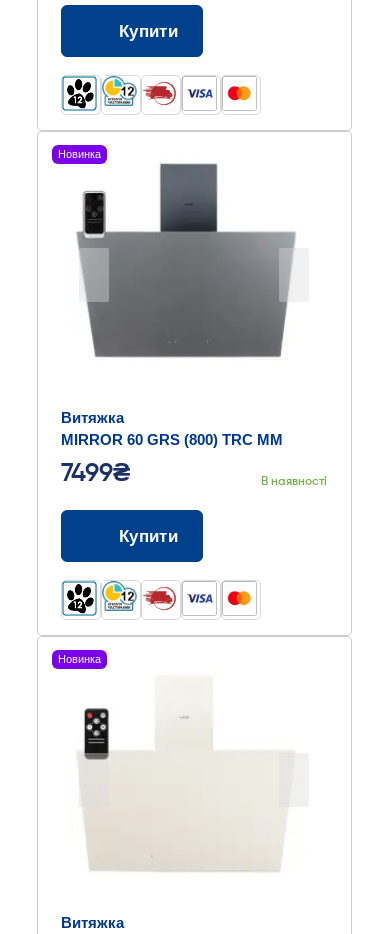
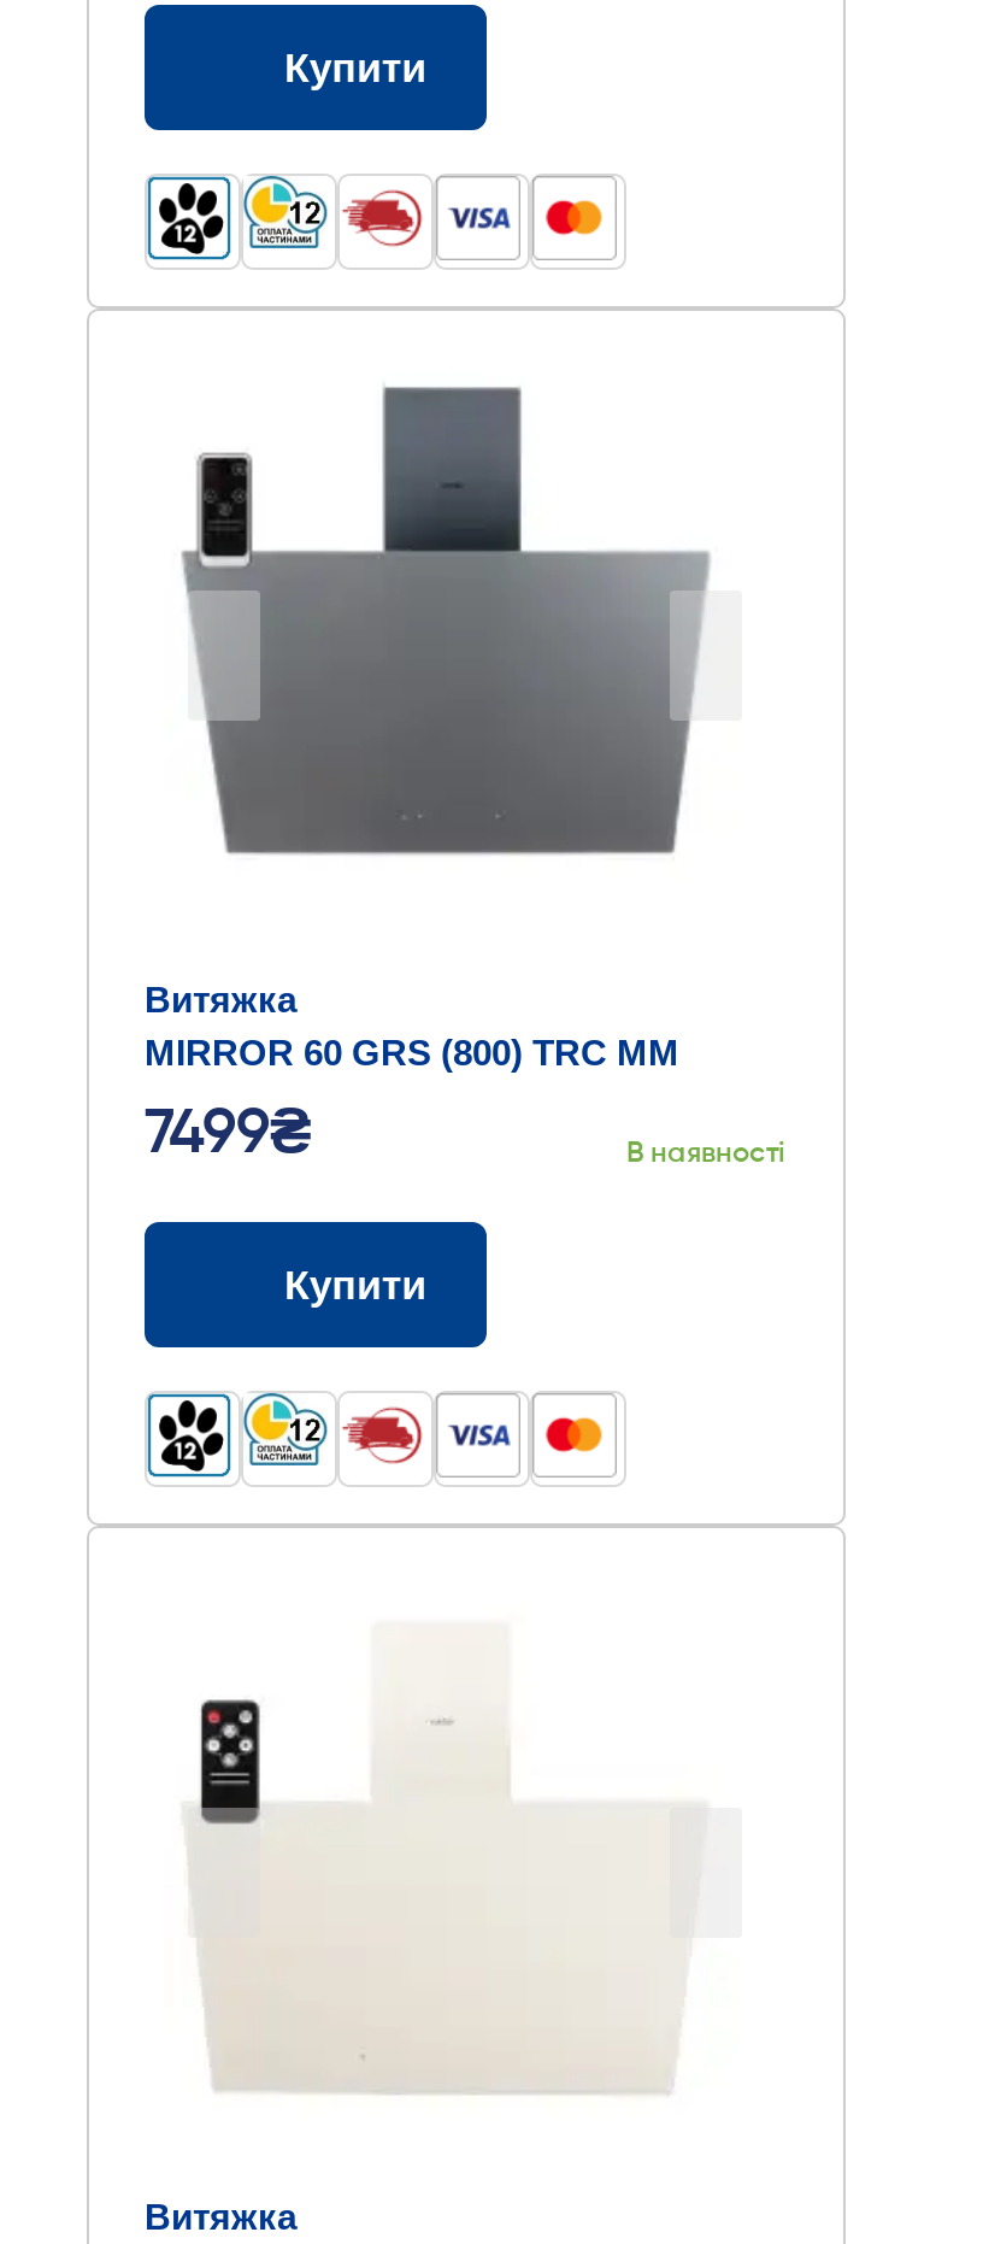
[58,148,101,160] Новинка -> none
[58,653,101,665] Новинка -> none

